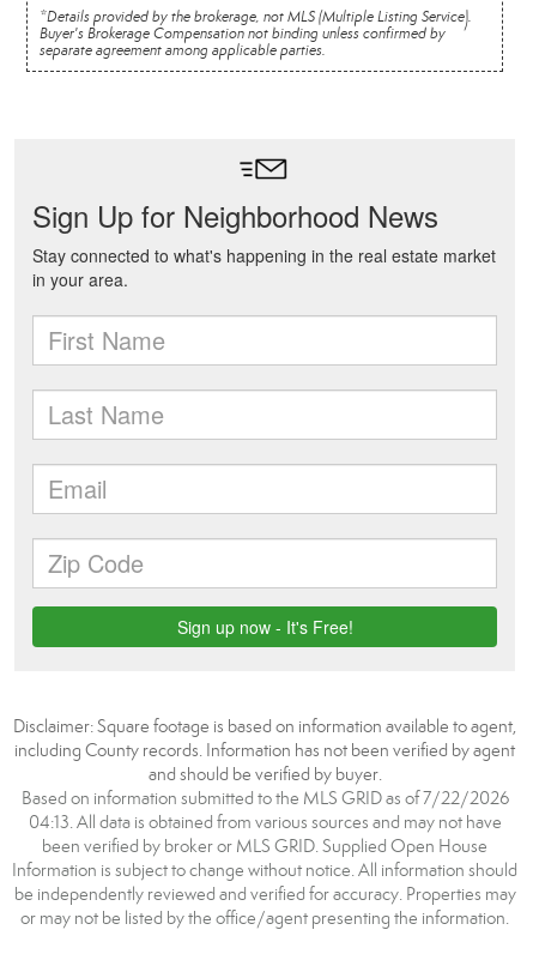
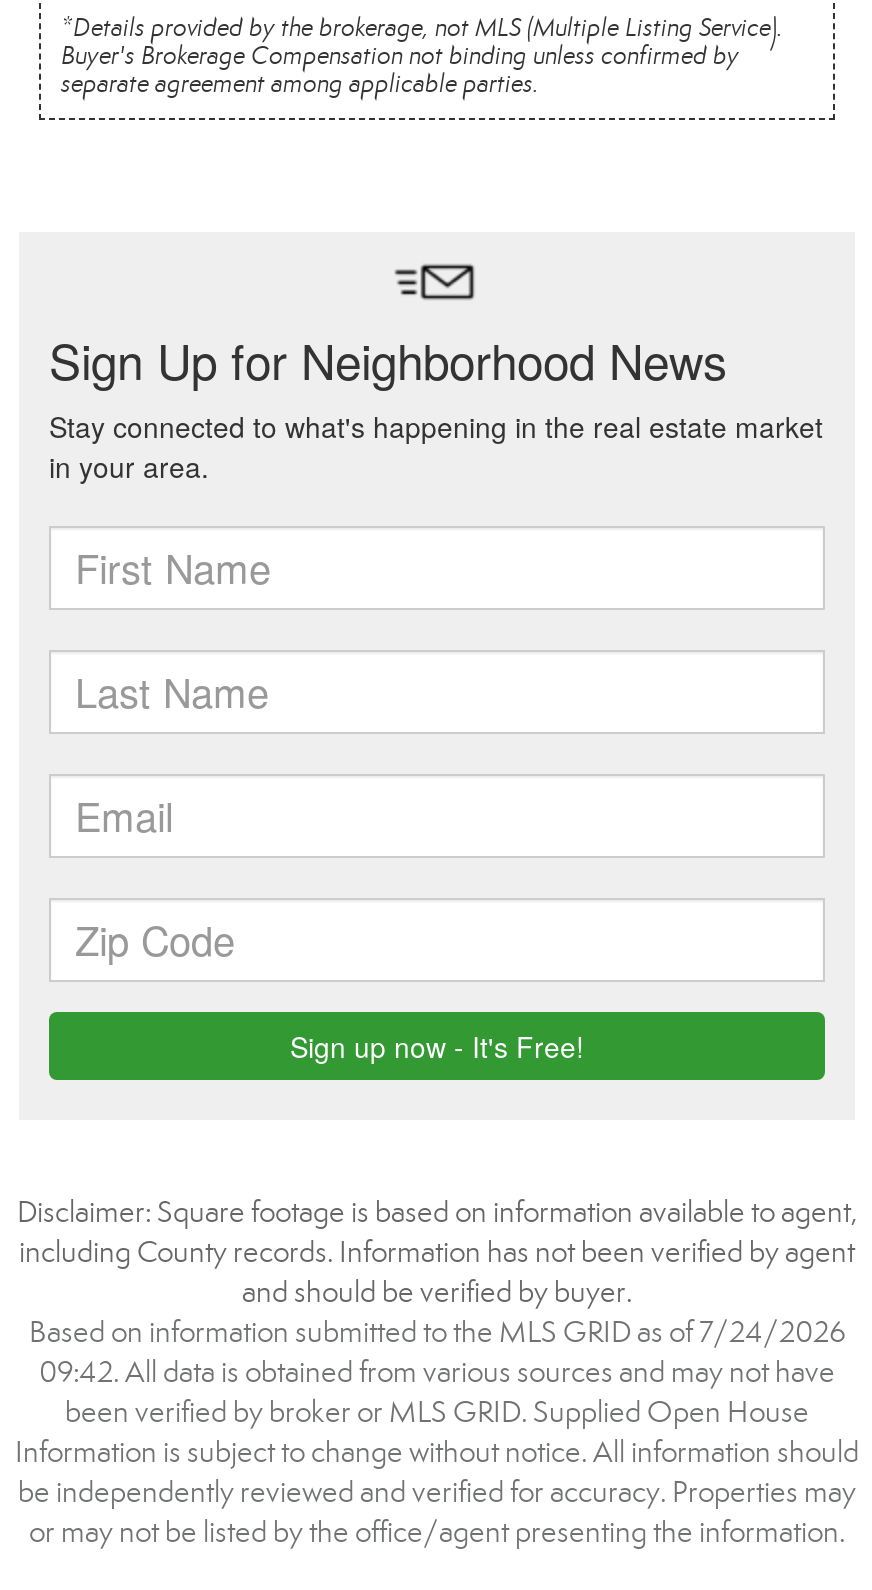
[21,787,508,809] Based on information submitted to the MLS GRID as of 7/22/2026 -> [29,1314,845,1350] Based on information submitted to the MLS GRID as of 7/24/2026
[28,811,501,833] 04:13. All data is obtained from various sources and may not have -> [39,1354,835,1390] 09:42. All data is obtained from various sources and may not have

